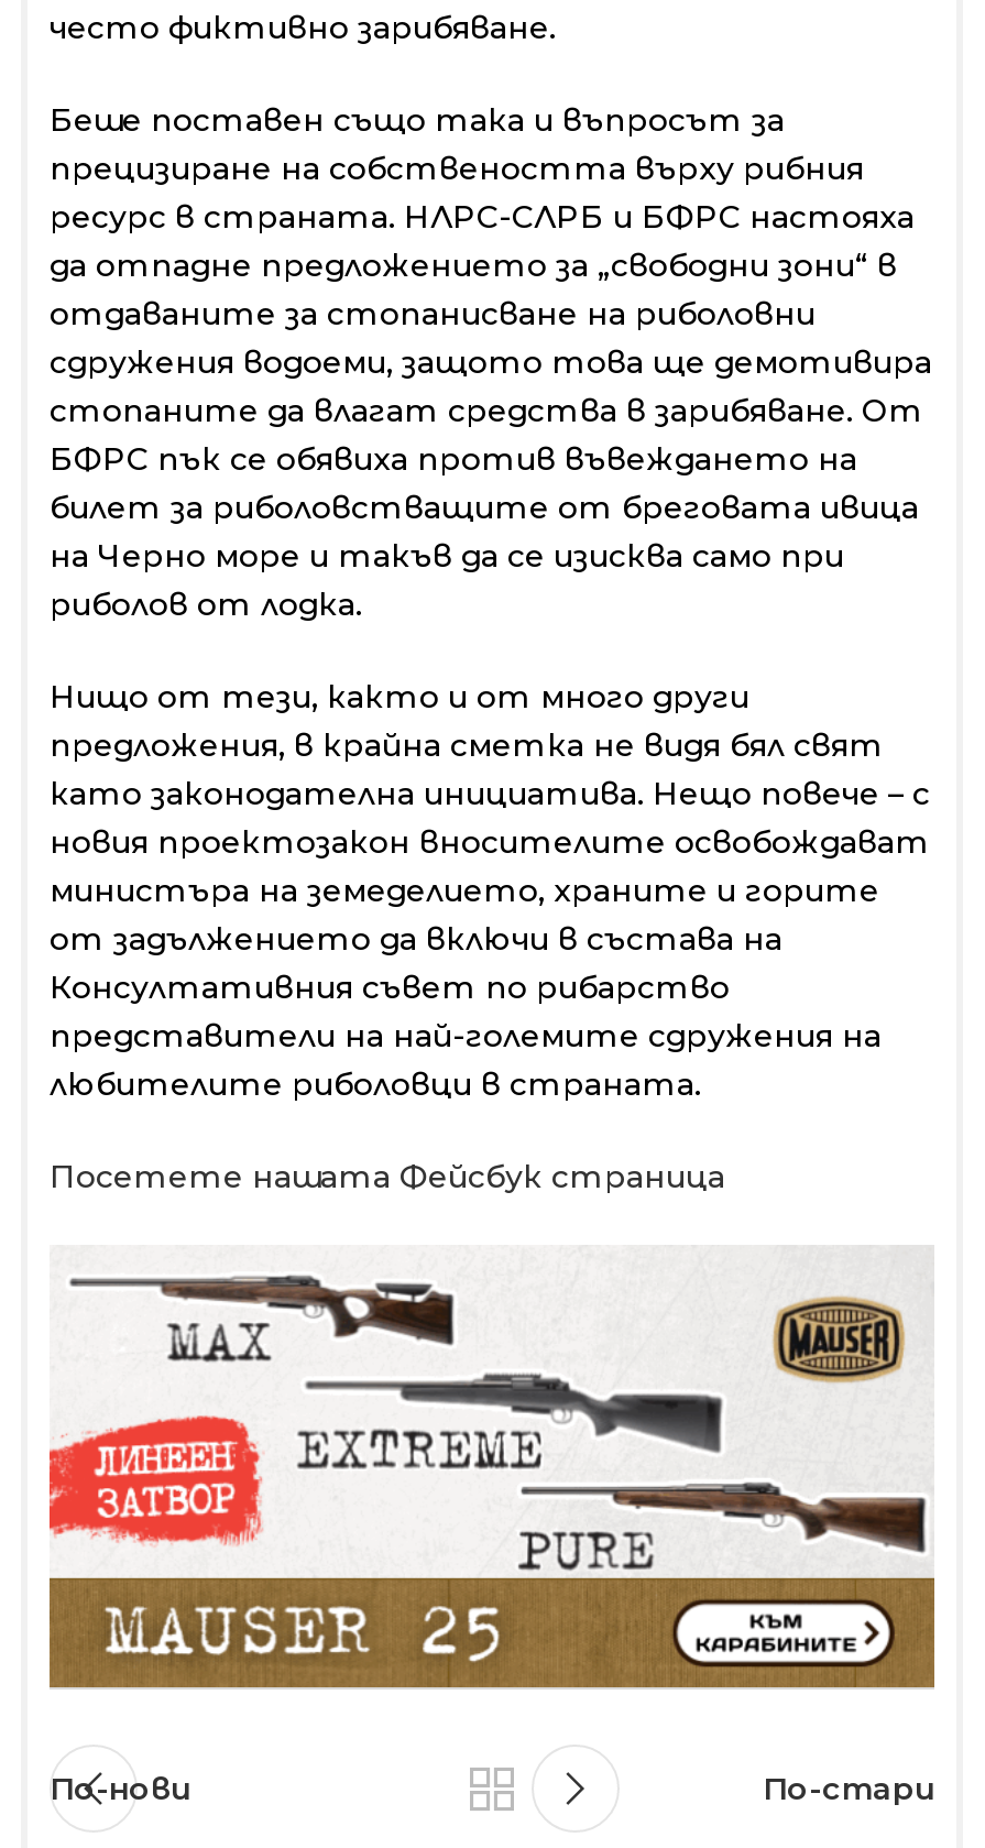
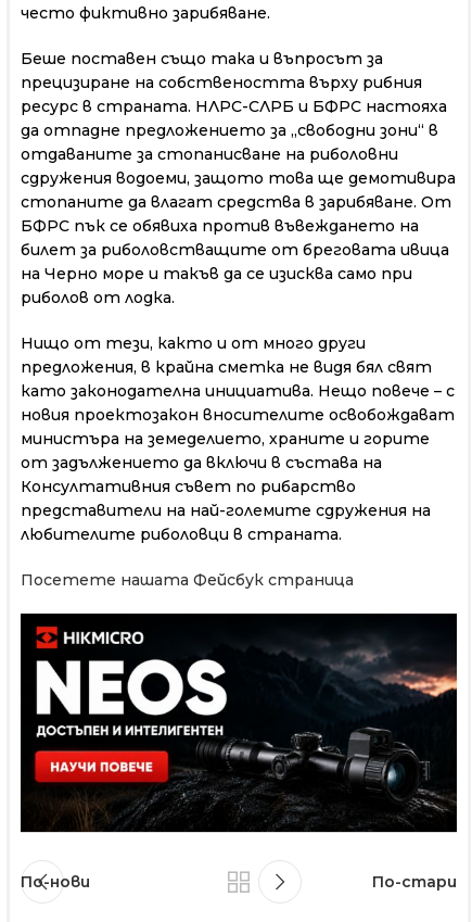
[47,1244,937,1691] [image] -> [20,612,458,832] [image]

